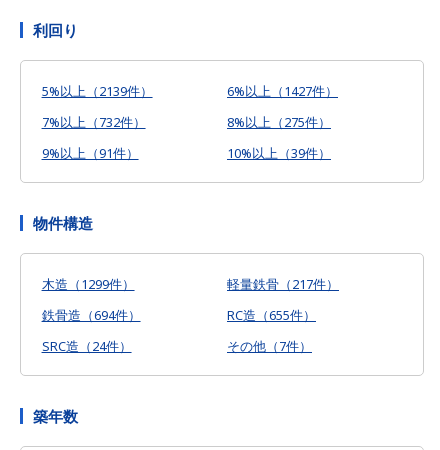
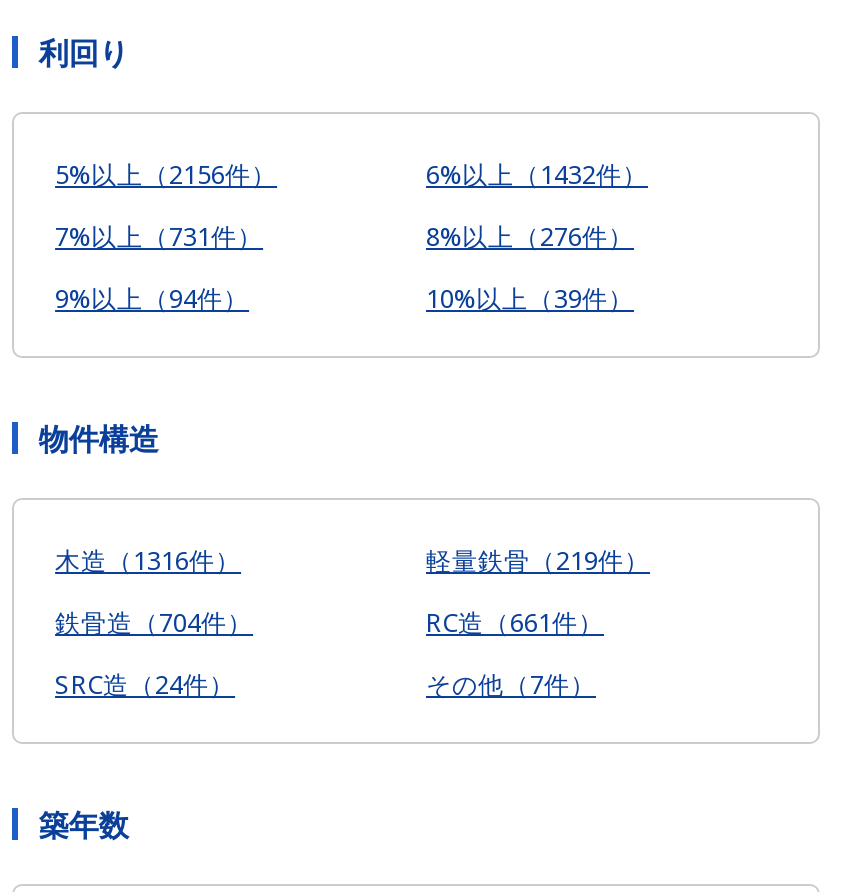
[41,83,152,100] 5%以上（2139件） -> [55,158,277,192] 5%以上（2156件）
[227,83,338,100] 6%以上（1427件） -> [426,158,648,192] 6%以上（1432件）
[41,114,145,131] 7%以上（732件） -> [55,220,263,254] 7%以上（731件）
[227,114,331,131] 8%以上（275件） -> [426,220,634,254] 8%以上（276件）
[41,145,138,162] 9%以上（91件） -> [55,282,249,316] 9%以上（94件）
[41,276,134,293] 木造（1299件） -> [55,544,241,578] 木造（1316件）
[227,276,339,293] 軽量鉄骨（217件） -> [426,544,650,578] 軽量鉄骨（219件）
[41,307,140,324] 鉄骨造（694件） -> [55,606,253,640] 鉄骨造（704件）
[227,307,316,324] RC造（655件） -> [426,606,604,640] RC造（661件）

